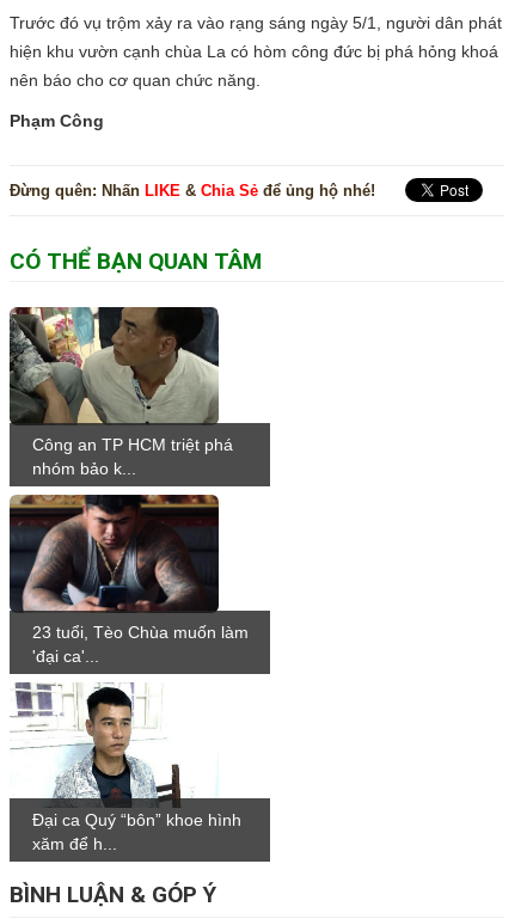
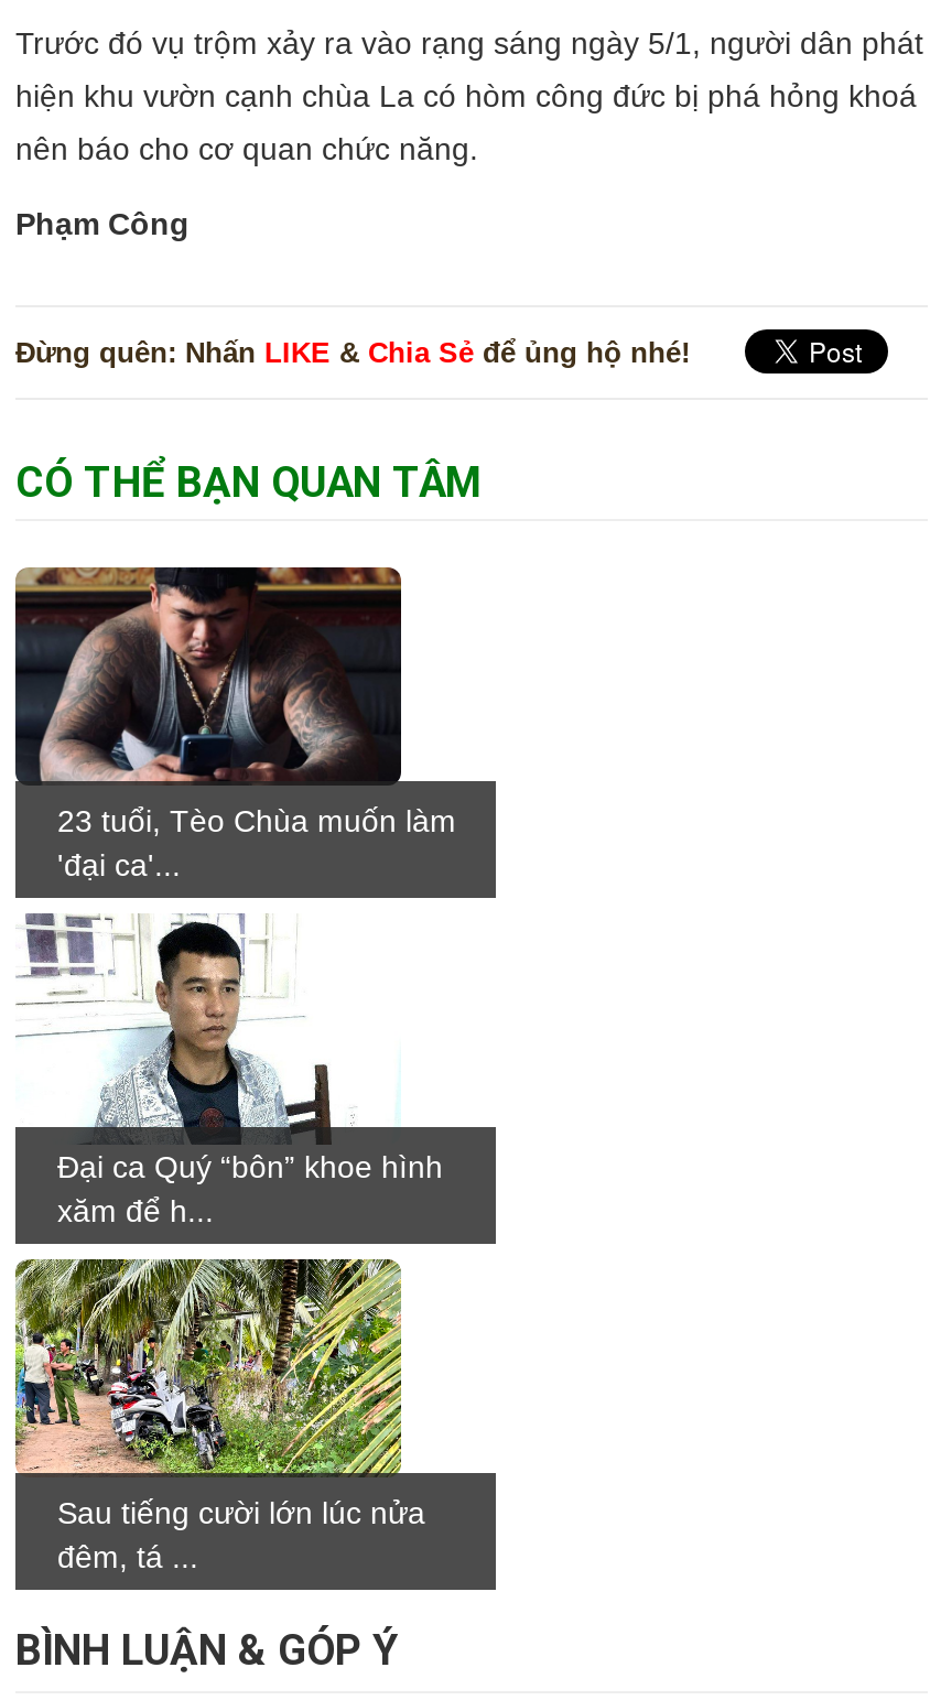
[10,306,233,479] [image] | Công an TP HCM triệt phá | nhóm bảo k... -> none
moved [8,492,249,854] -> [13,563,456,1230]: [image] | 23 tuổi, Tèo Chùa muốn làm | 'đại ca'... | Đại ca Quý “bôn” khoe hình | xăm để h...
none -> [13,1257,425,1576] [image] | Sau tiếng cười lớn lúc nửa | đêm, tá ...

